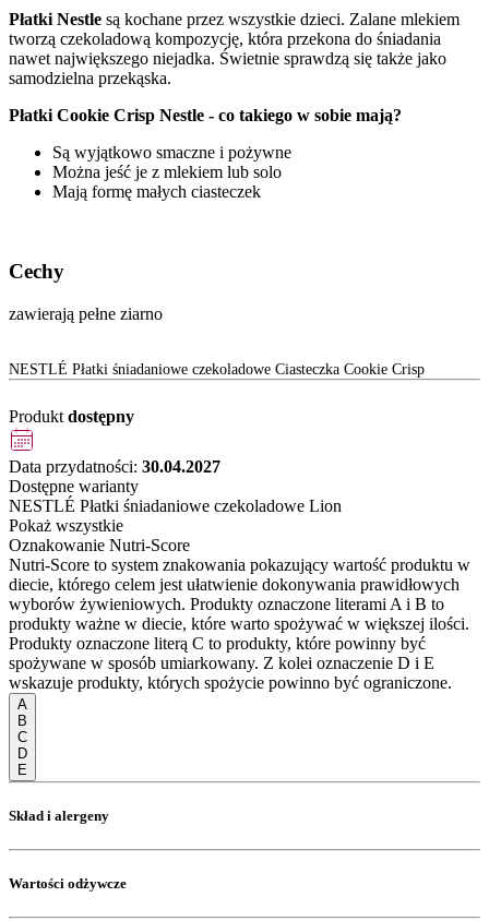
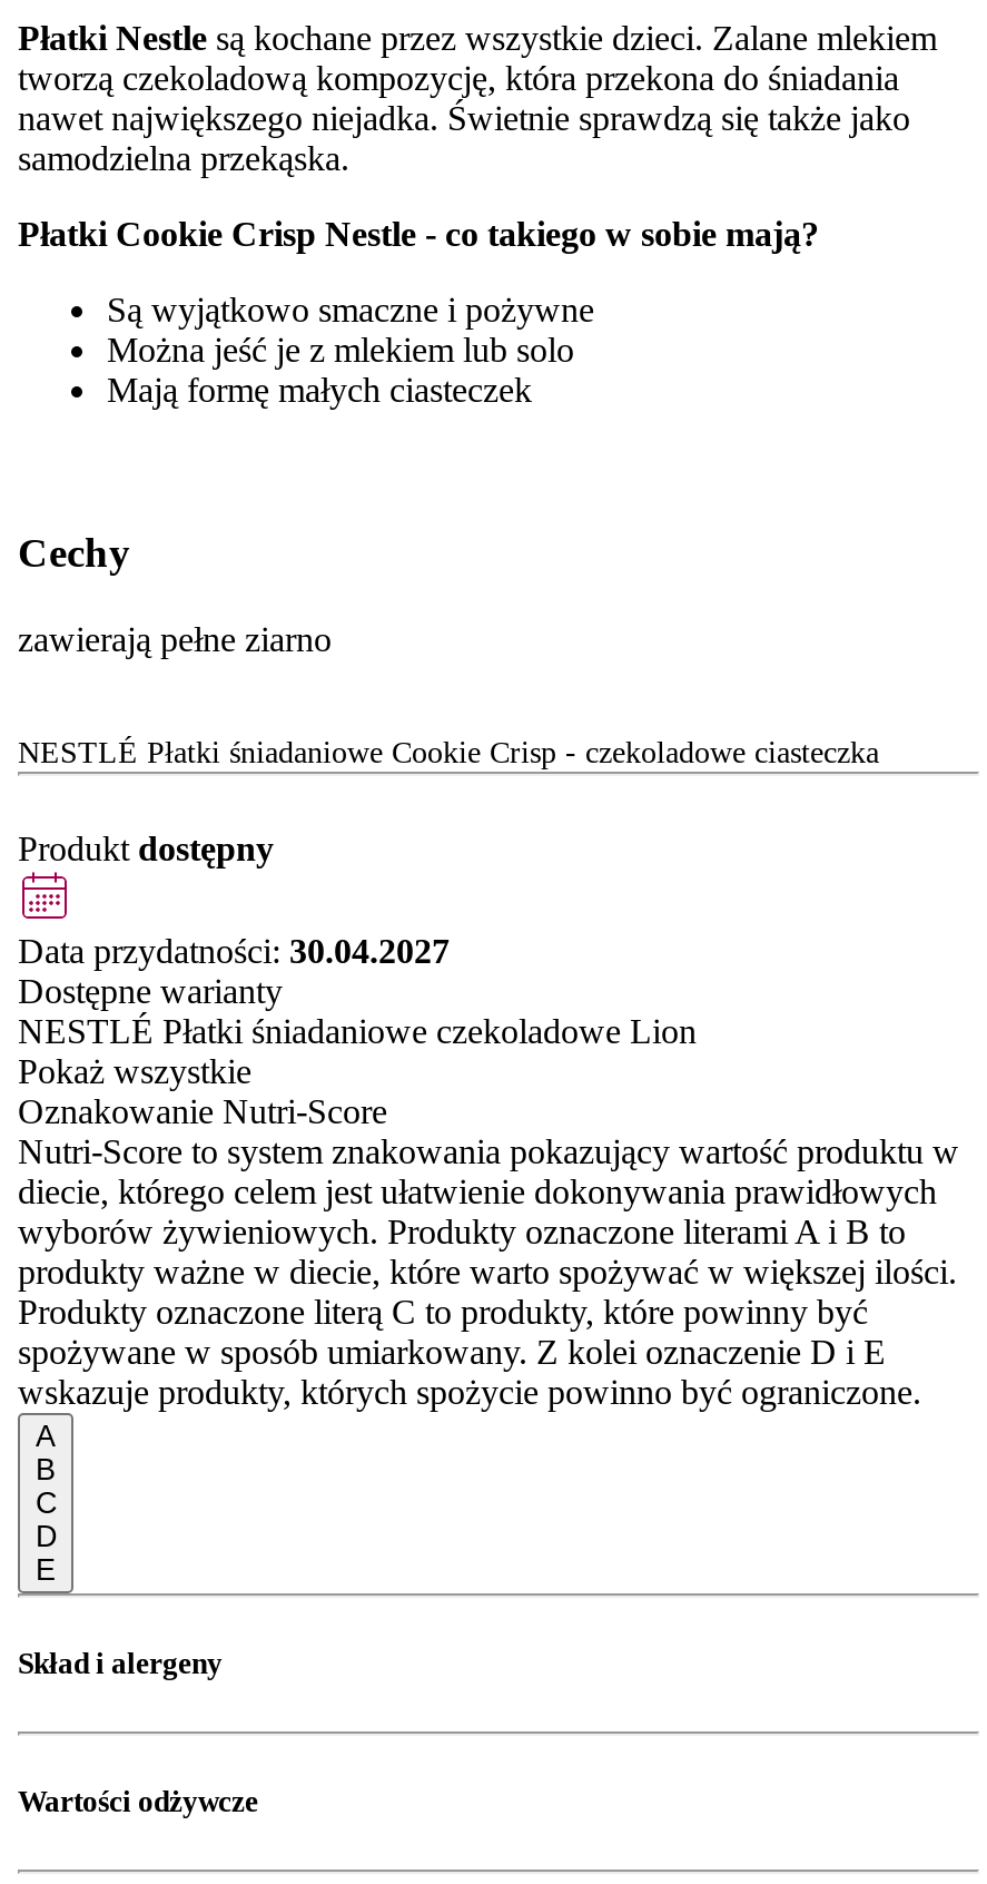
[9,361,425,377] NESTLÉ Płatki śniadaniowe czekoladowe Ciasteczka Cookie Crisp -> [18,735,879,769] NESTLÉ Płatki śniadaniowe Cookie Crisp - czekoladowe ciasteczka

